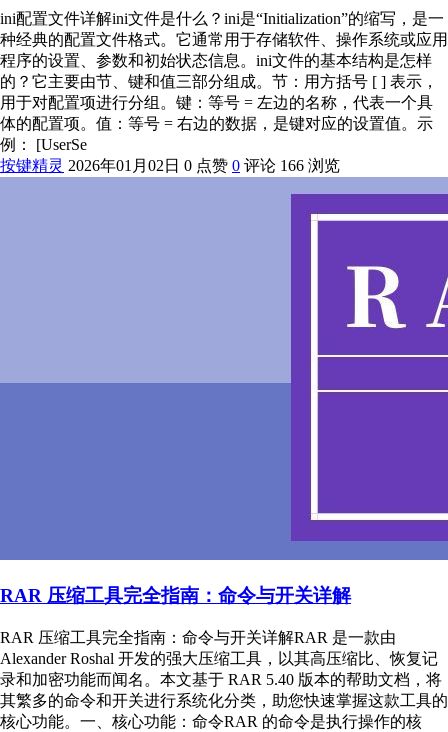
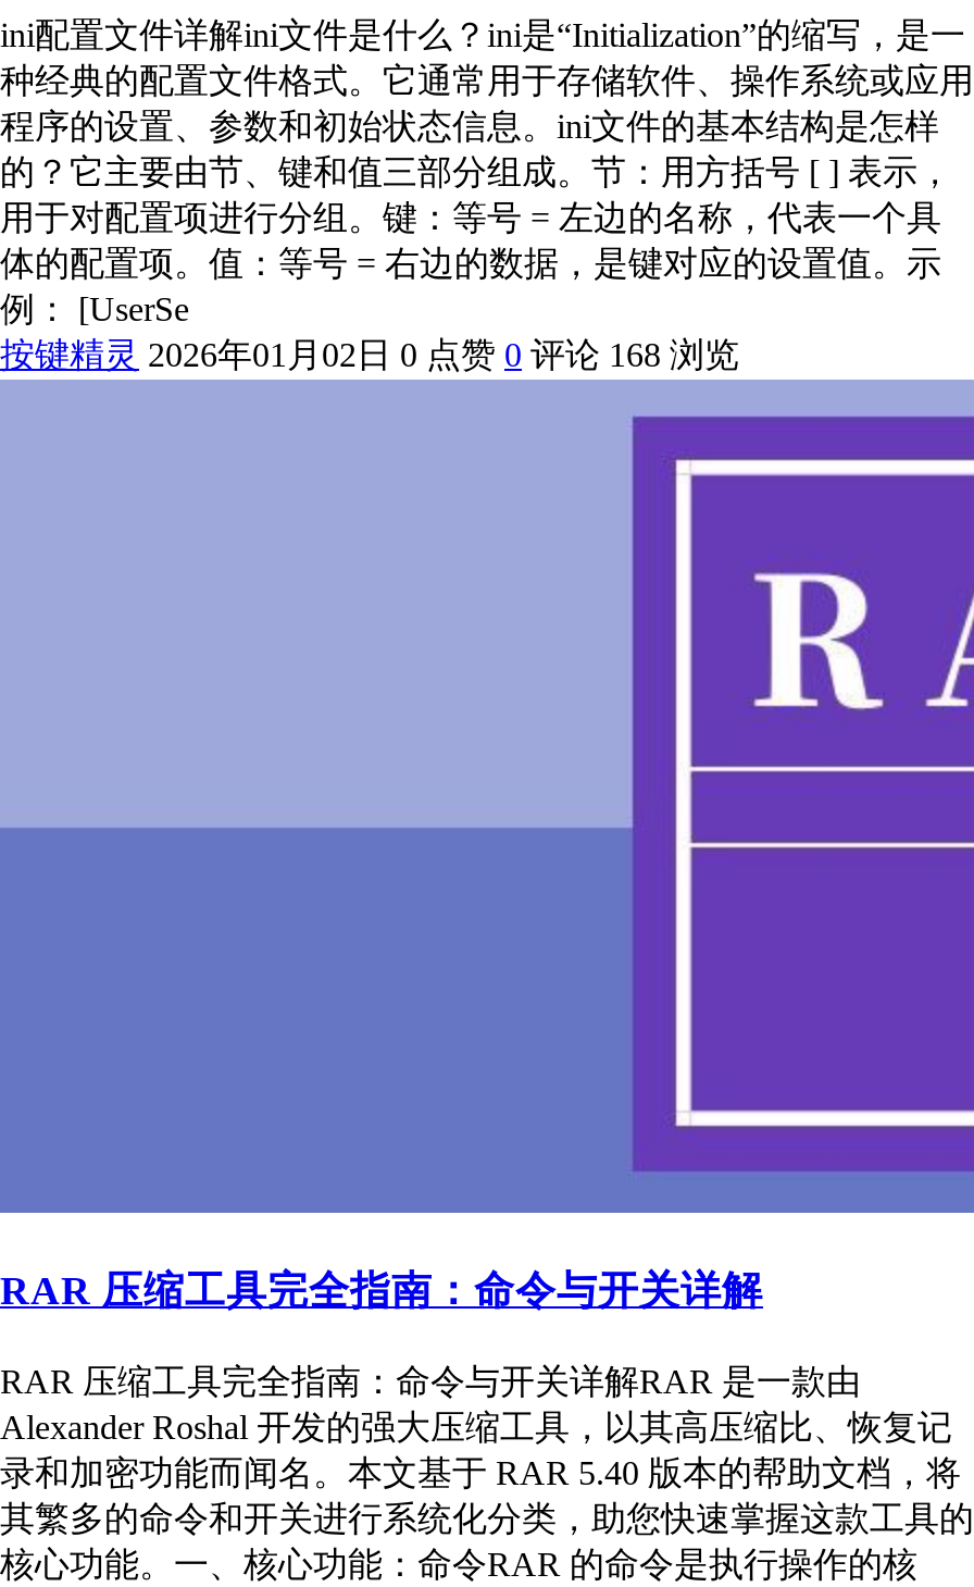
[0,157,340,174] 按键精灵 2026年01月02日 0 点赞 0评论 166 浏览 -> [0,337,739,374] 按键精灵 2026年01月02日 0 点赞 0评论 168 浏览

